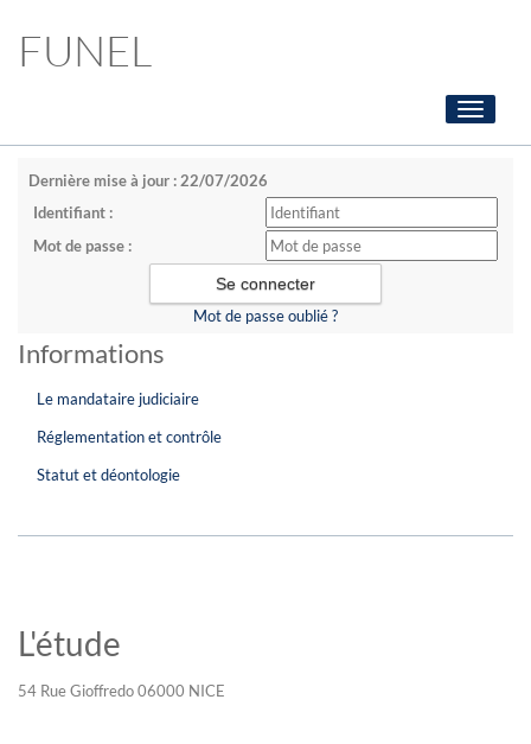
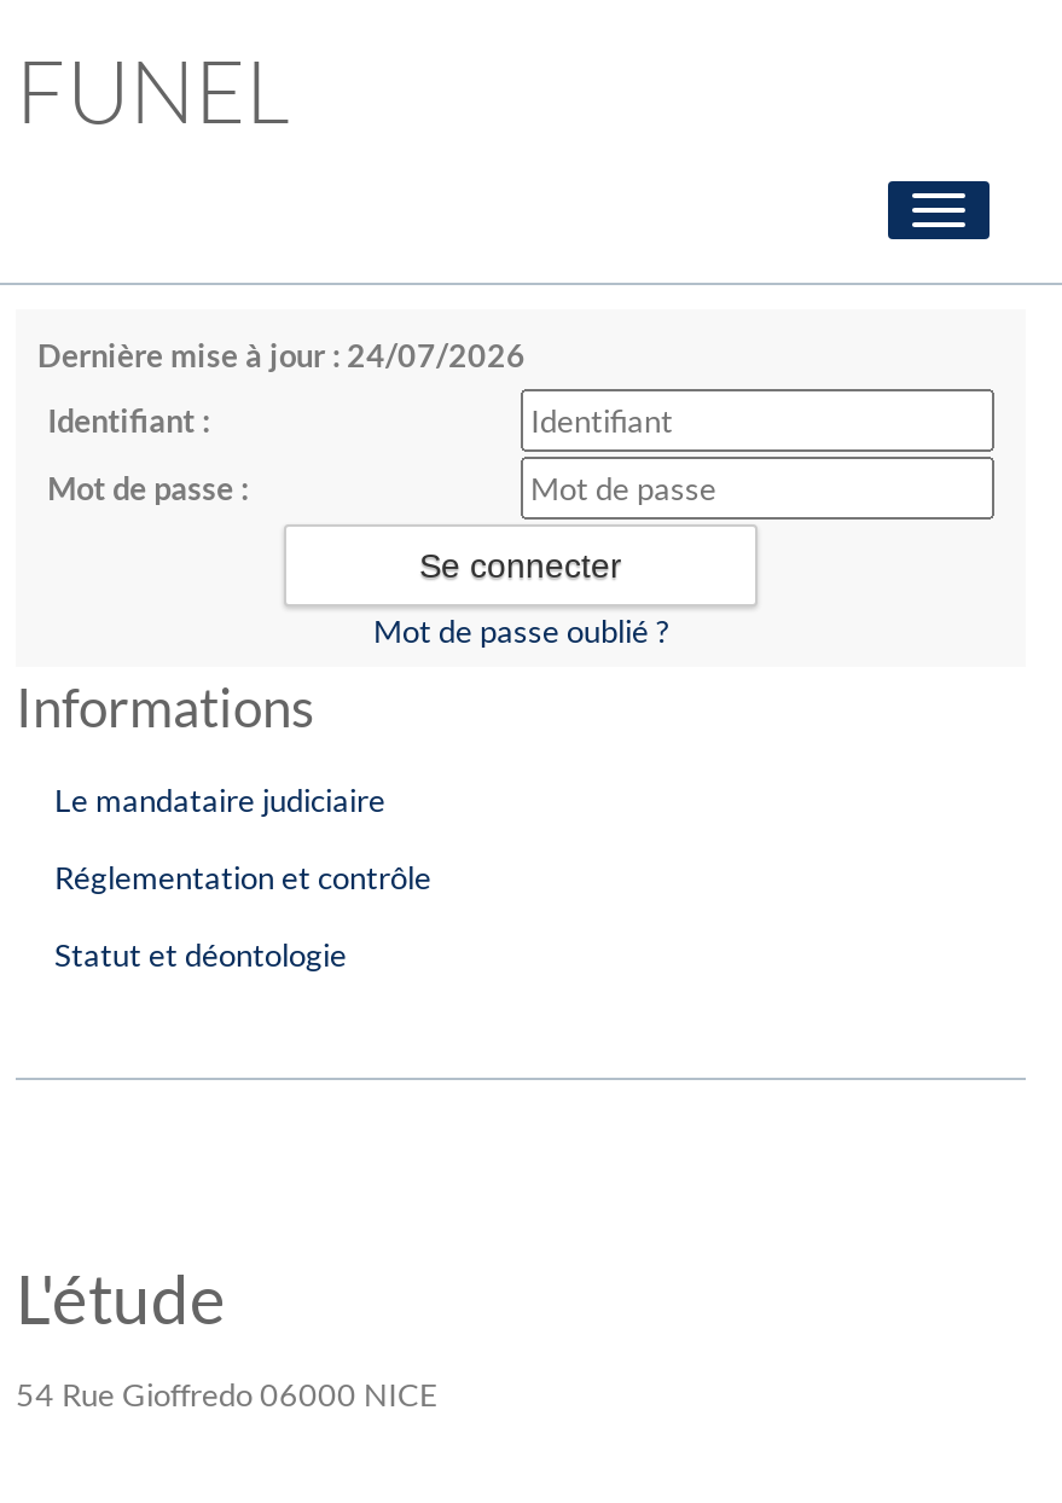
[28,171,268,190] Dernière mise à jour : 22/07/2026 -> [37,336,526,375] Dernière mise à jour : 24/07/2026

